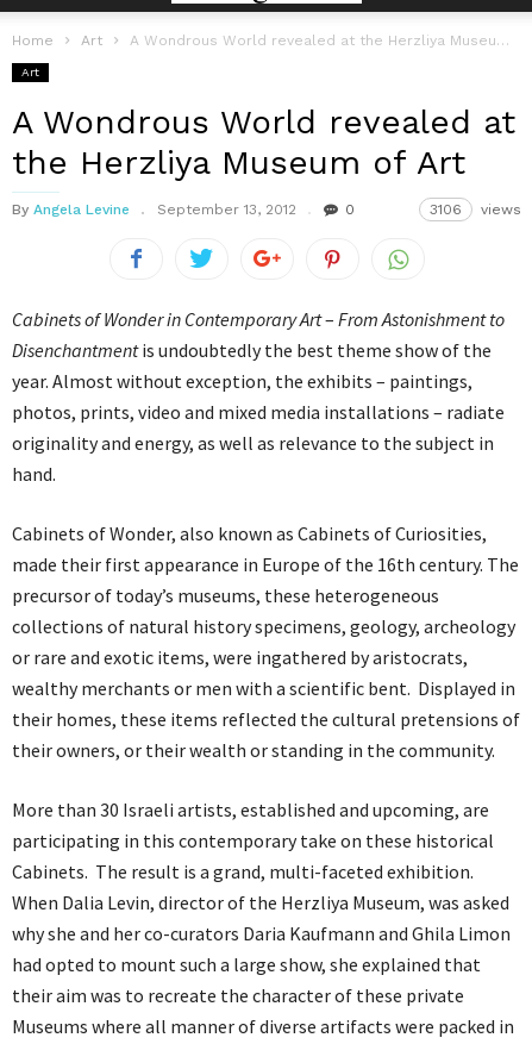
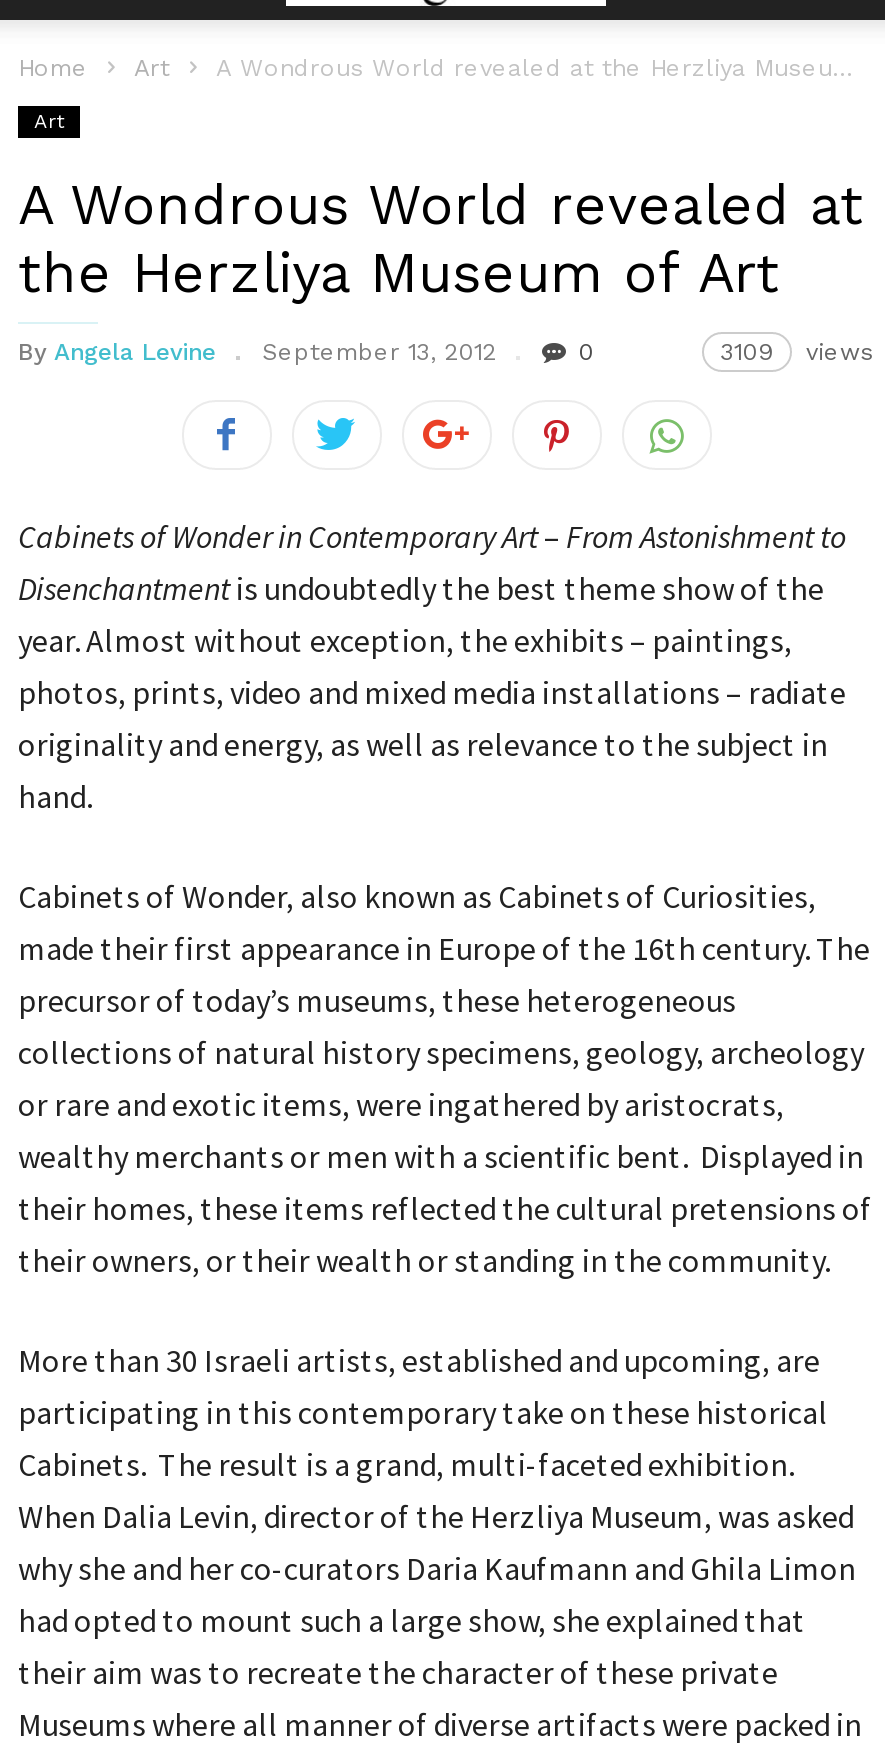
[430,201,521,218] 3106 views -> [720,338,874,366] 3109 views

